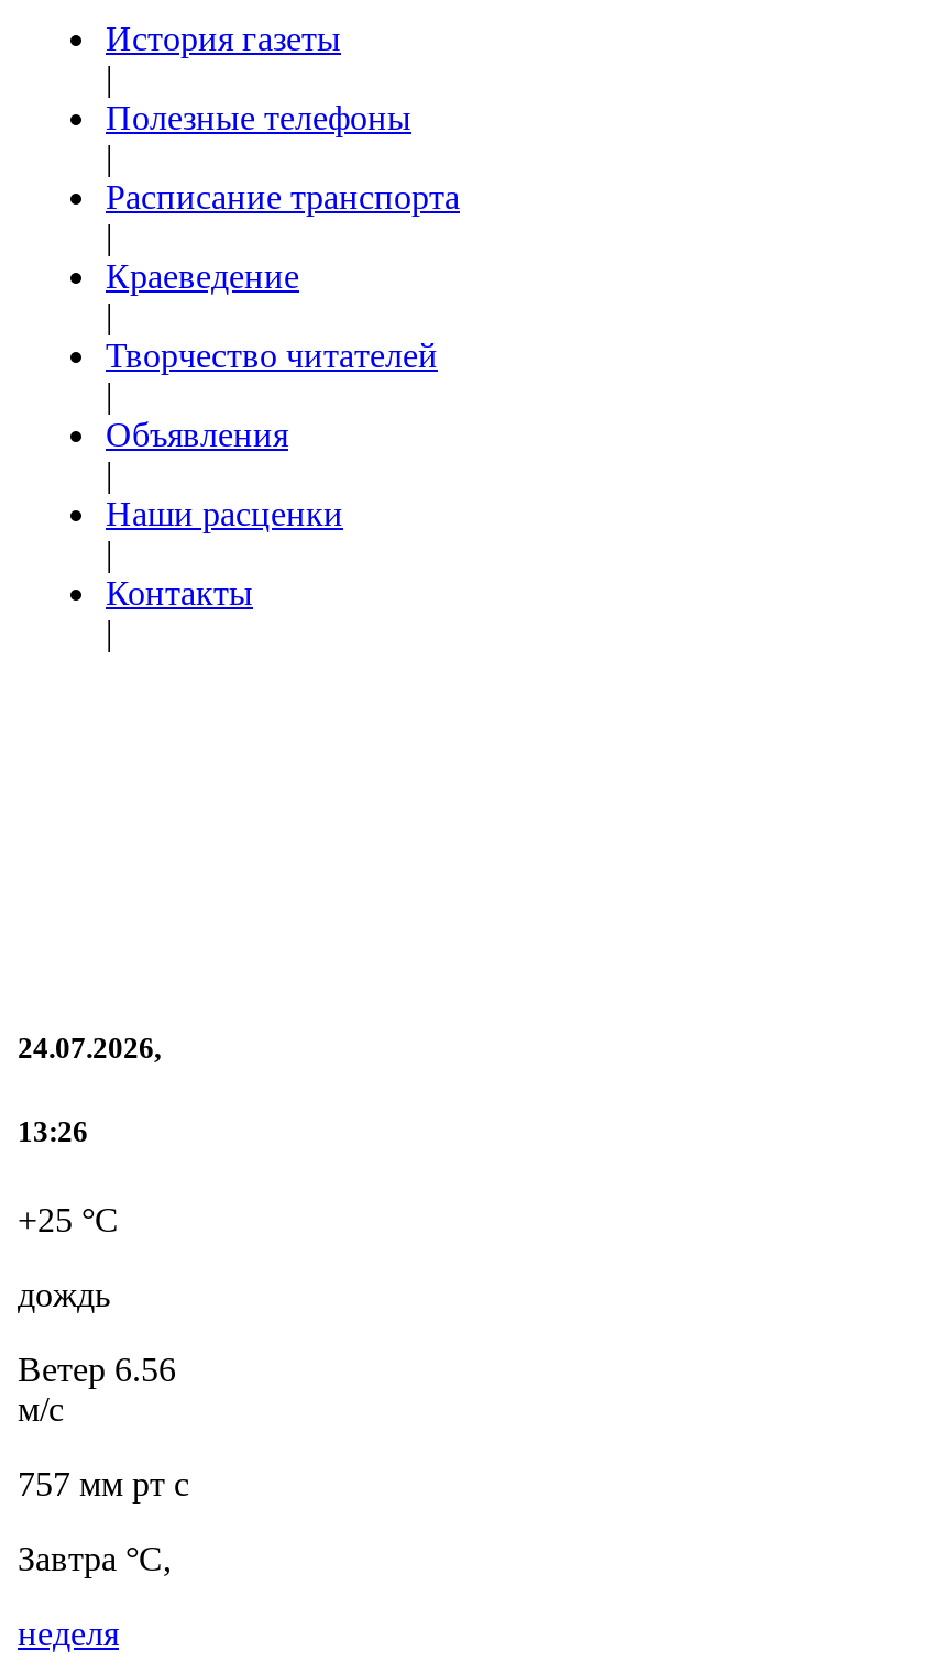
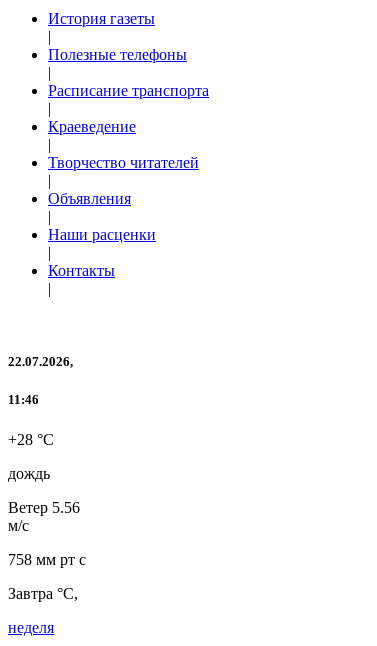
[18,1032,161,1065] 24.07.2026, -> [8,354,73,369] 22.07.2026,
[18,1116,88,1149] 13:26 -> [8,392,39,407] 11:46
[18,1200,119,1237] +25 °C -> [8,430,54,447] +28 °C
[18,1350,176,1387] Ветер 6.56 -> [8,498,80,515] Ветер 5.56
[18,1464,189,1501] 757 мм рт с -> [8,550,86,567] 758 мм рт с

